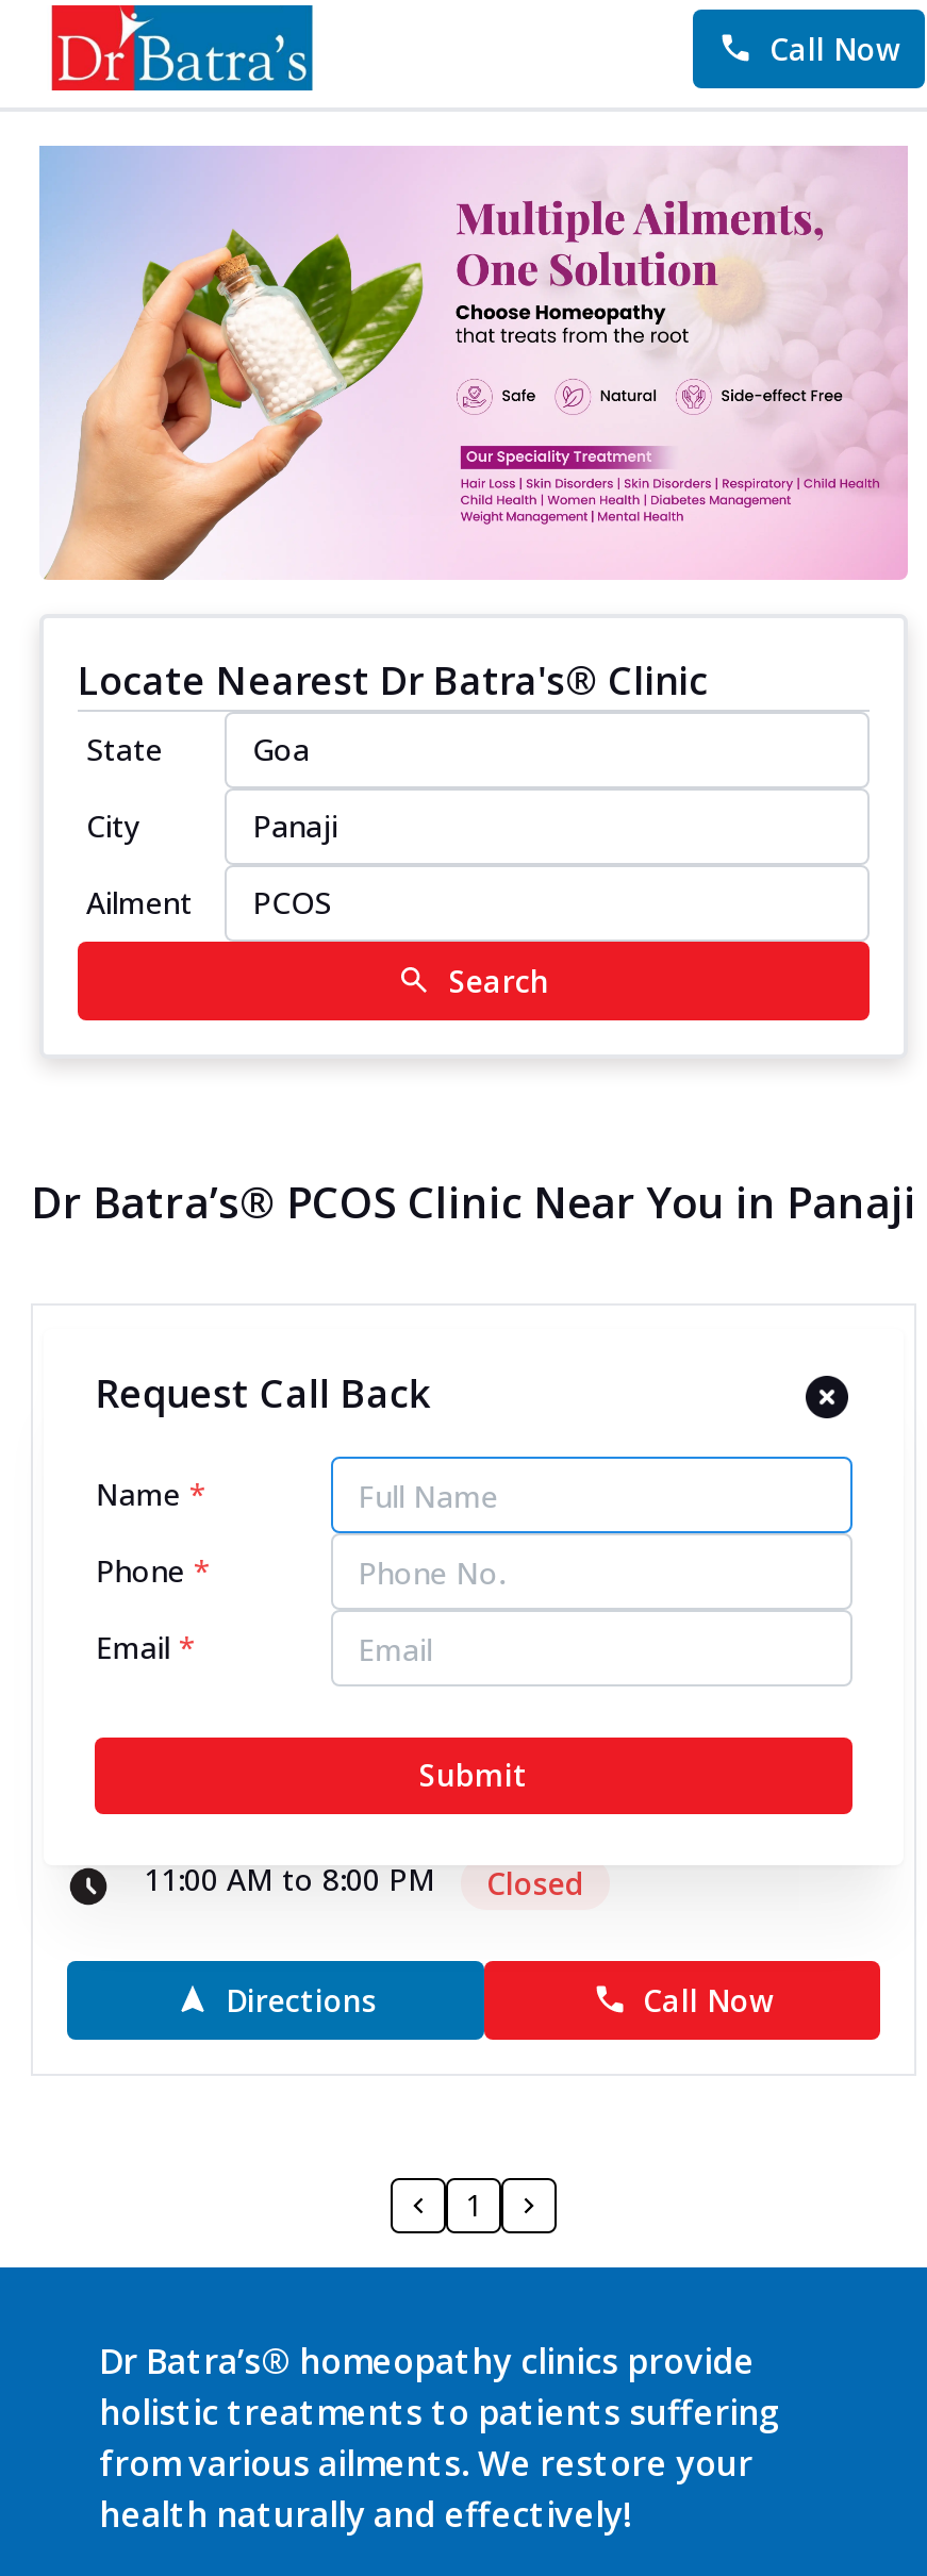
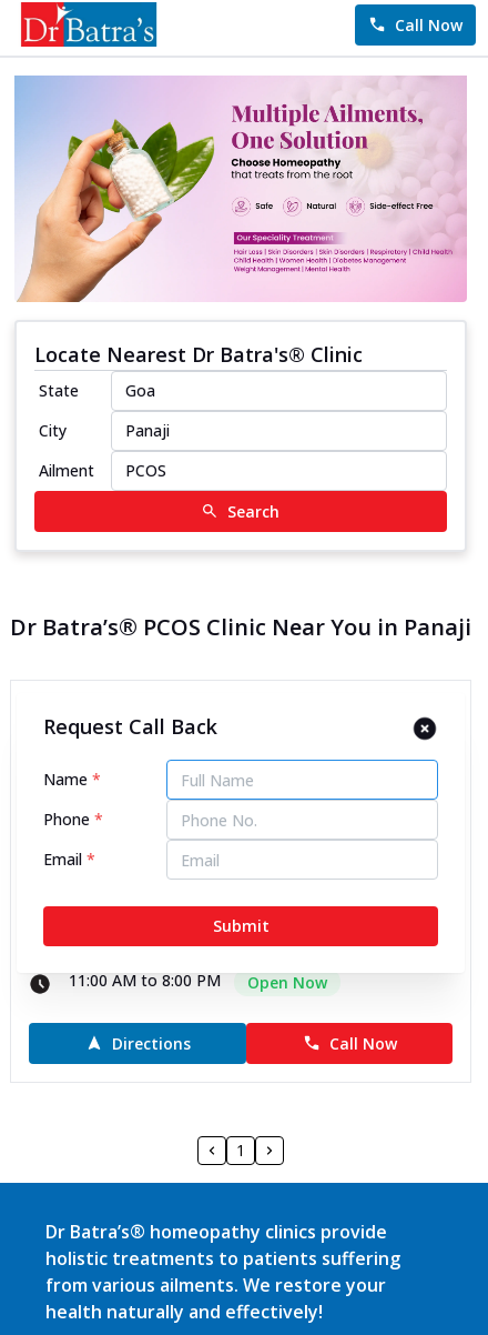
[486,1863,584,1904] Closed -> [247,972,327,993] Open Now

